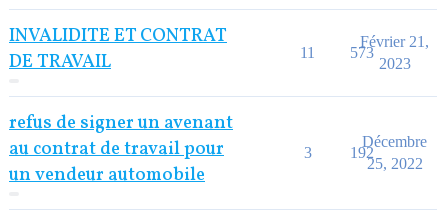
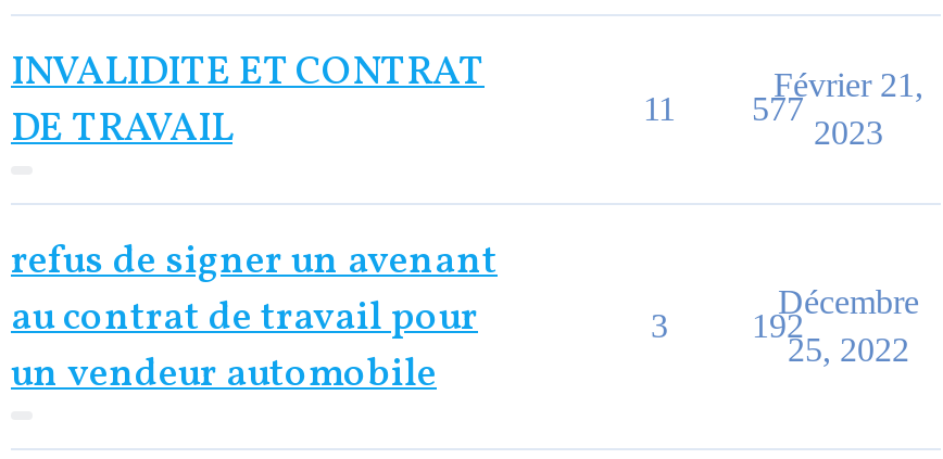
[350,44,374,61] 573 -> [752,90,804,127] 577

